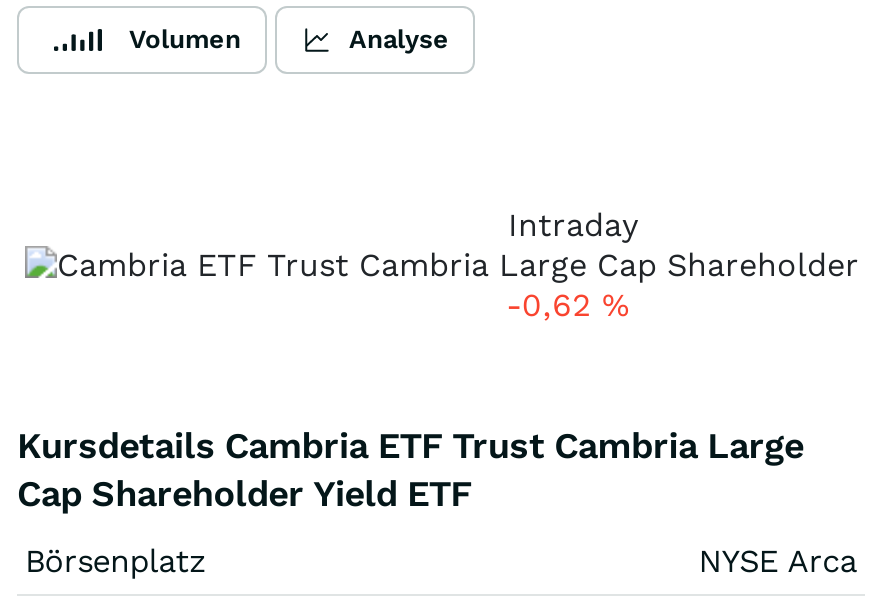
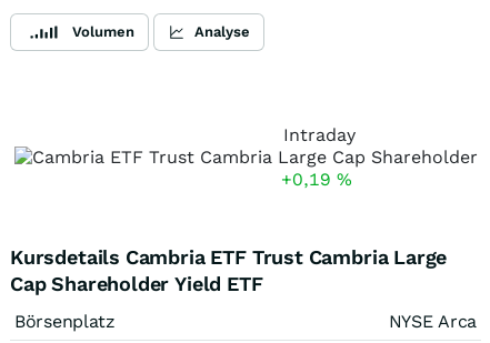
[506,286,630,324] -0,62% -> [281,169,352,190] +0,19%

